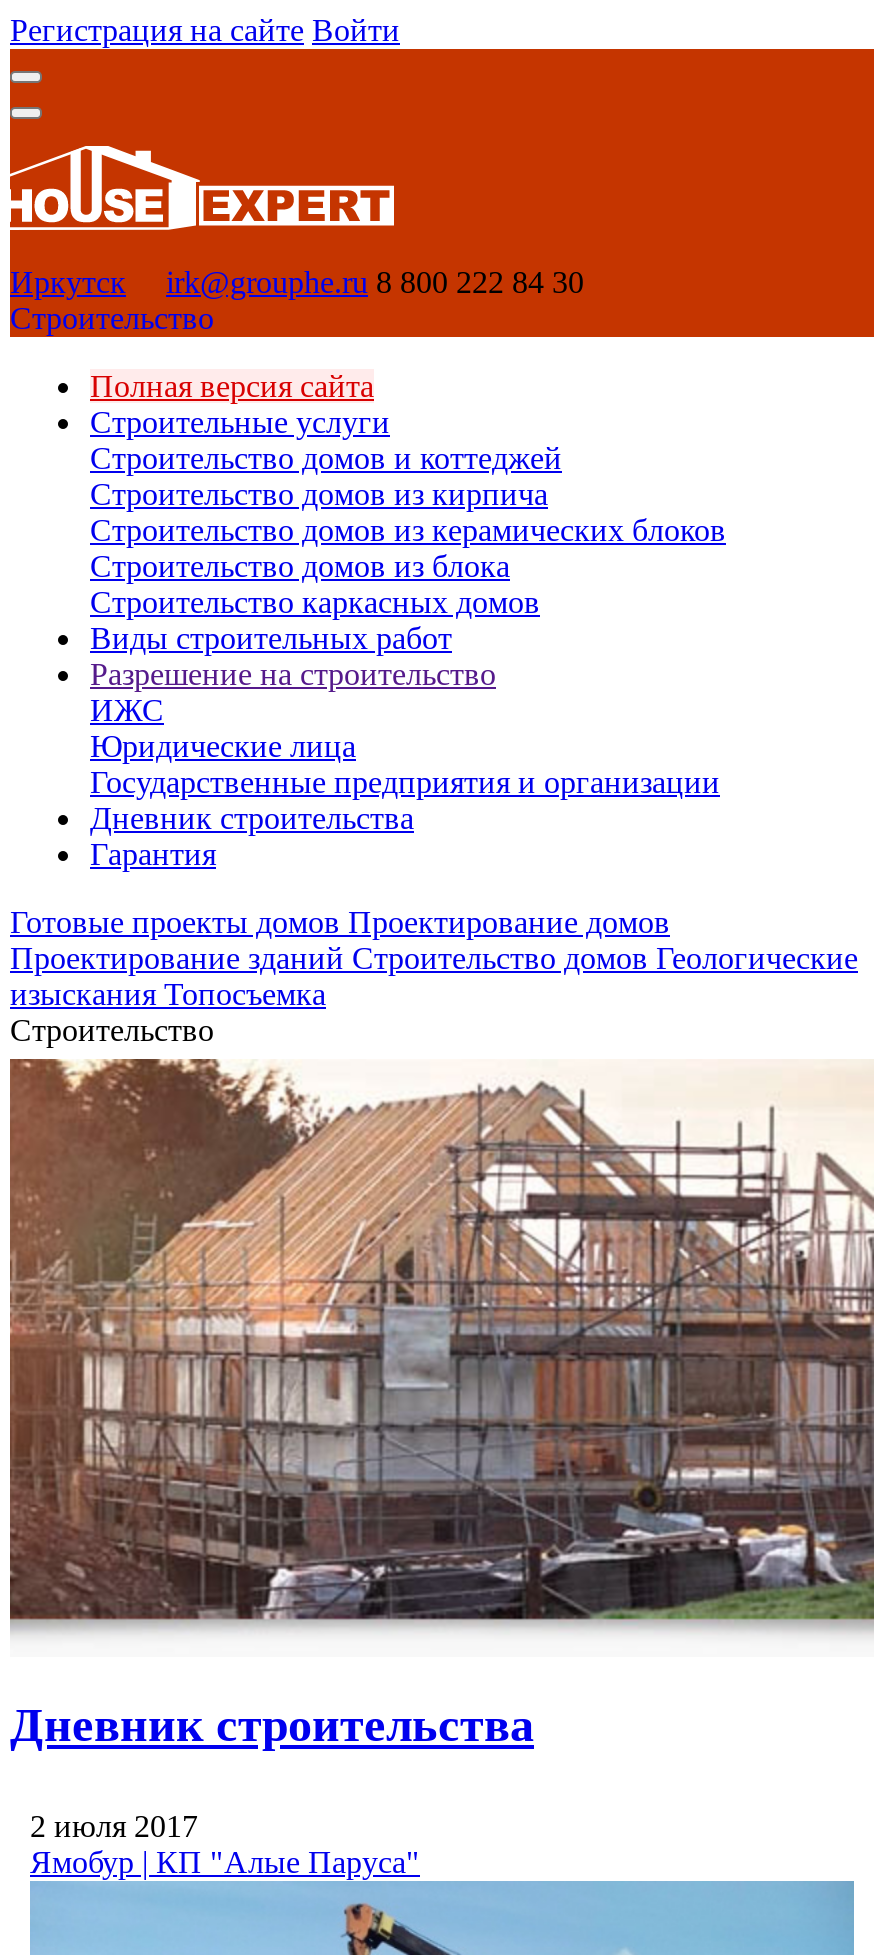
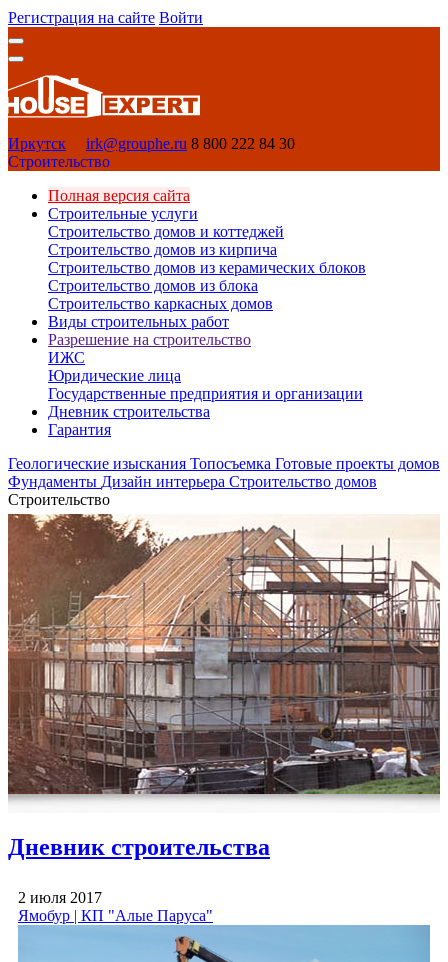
[10,905,858,1011] Готовые проекты домов Проектирование домов | Проектирование зданий Строительство домов Геологические | изыскания Топосъемка -> [8,455,440,490] Геологические изыскания Топосъемка Готовые проекты домов | Фундаменты Дизайн интерьера Строительство домов

